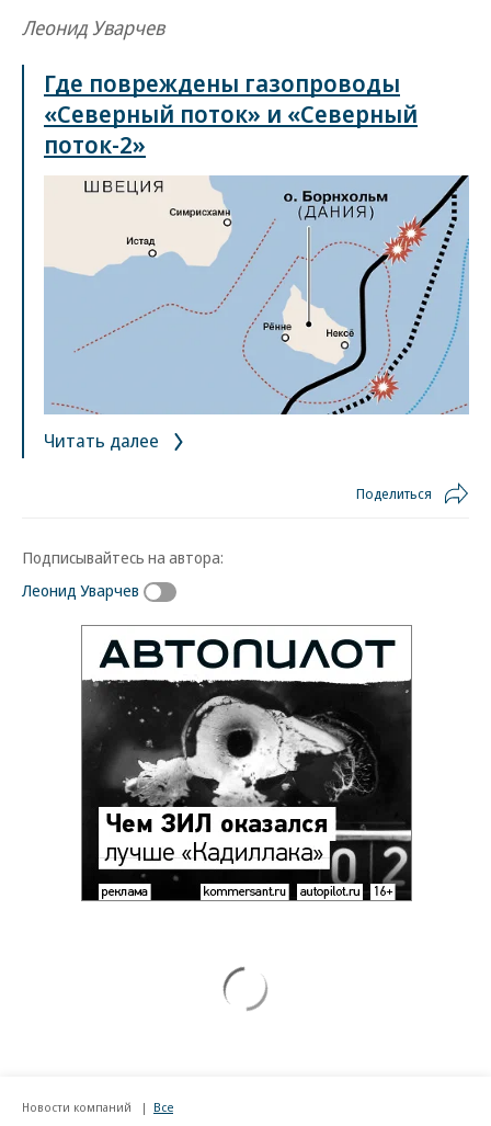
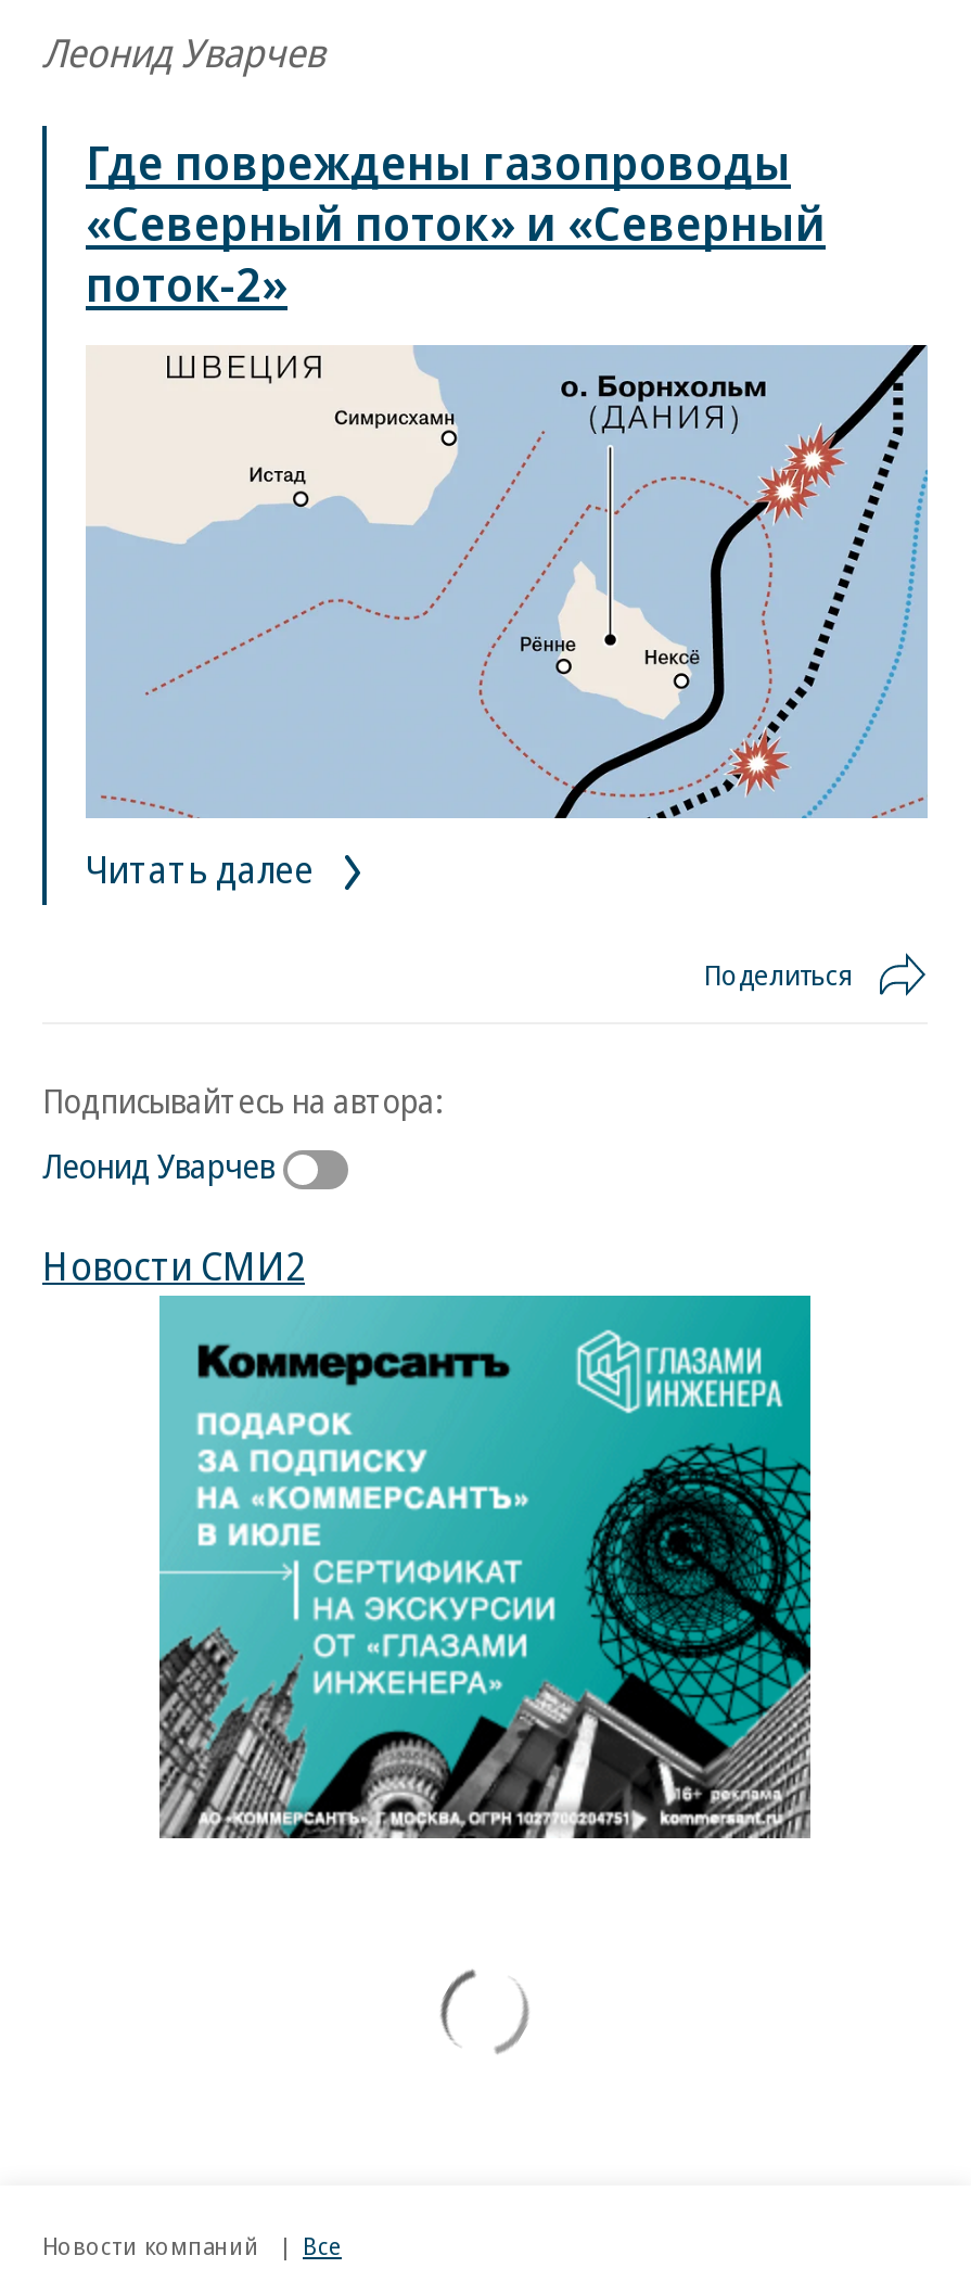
none -> [42,1240,305,1292] Новости СМИ2
[81,638,413,901] [image] -> [159,1296,815,1838] [image]

